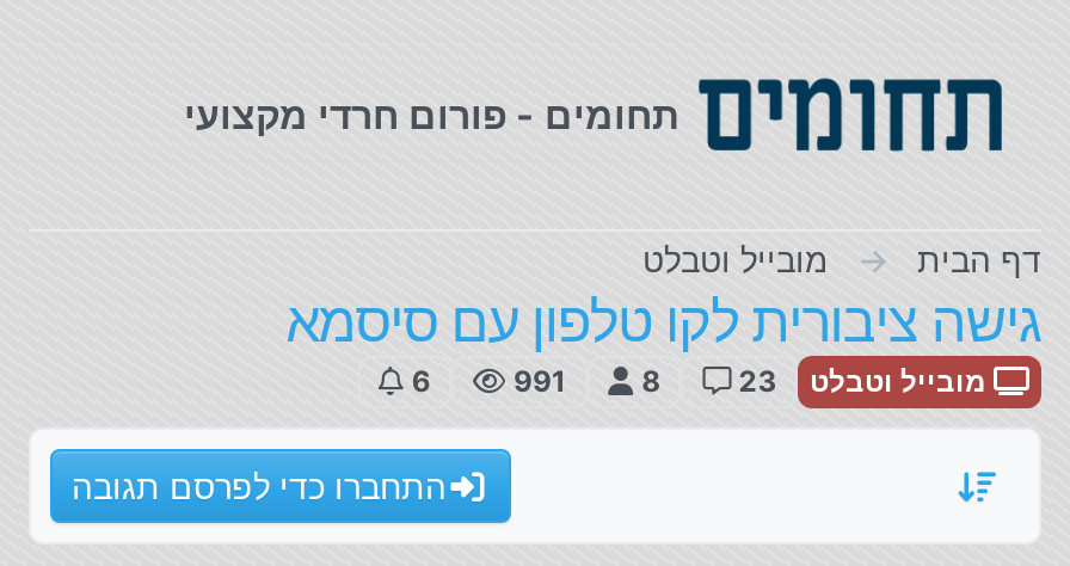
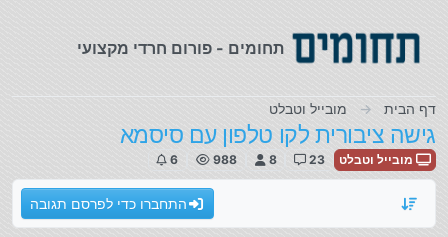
[514,363,566,399] 991 -> [213,152,237,167] 988

